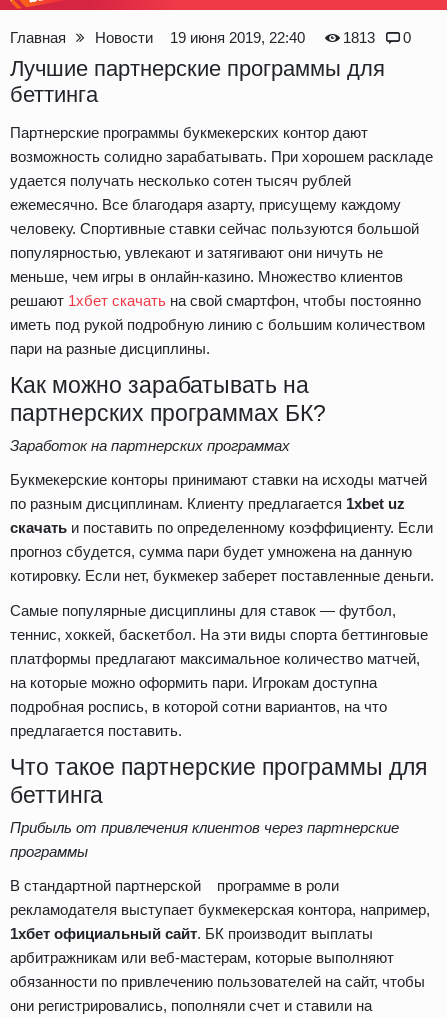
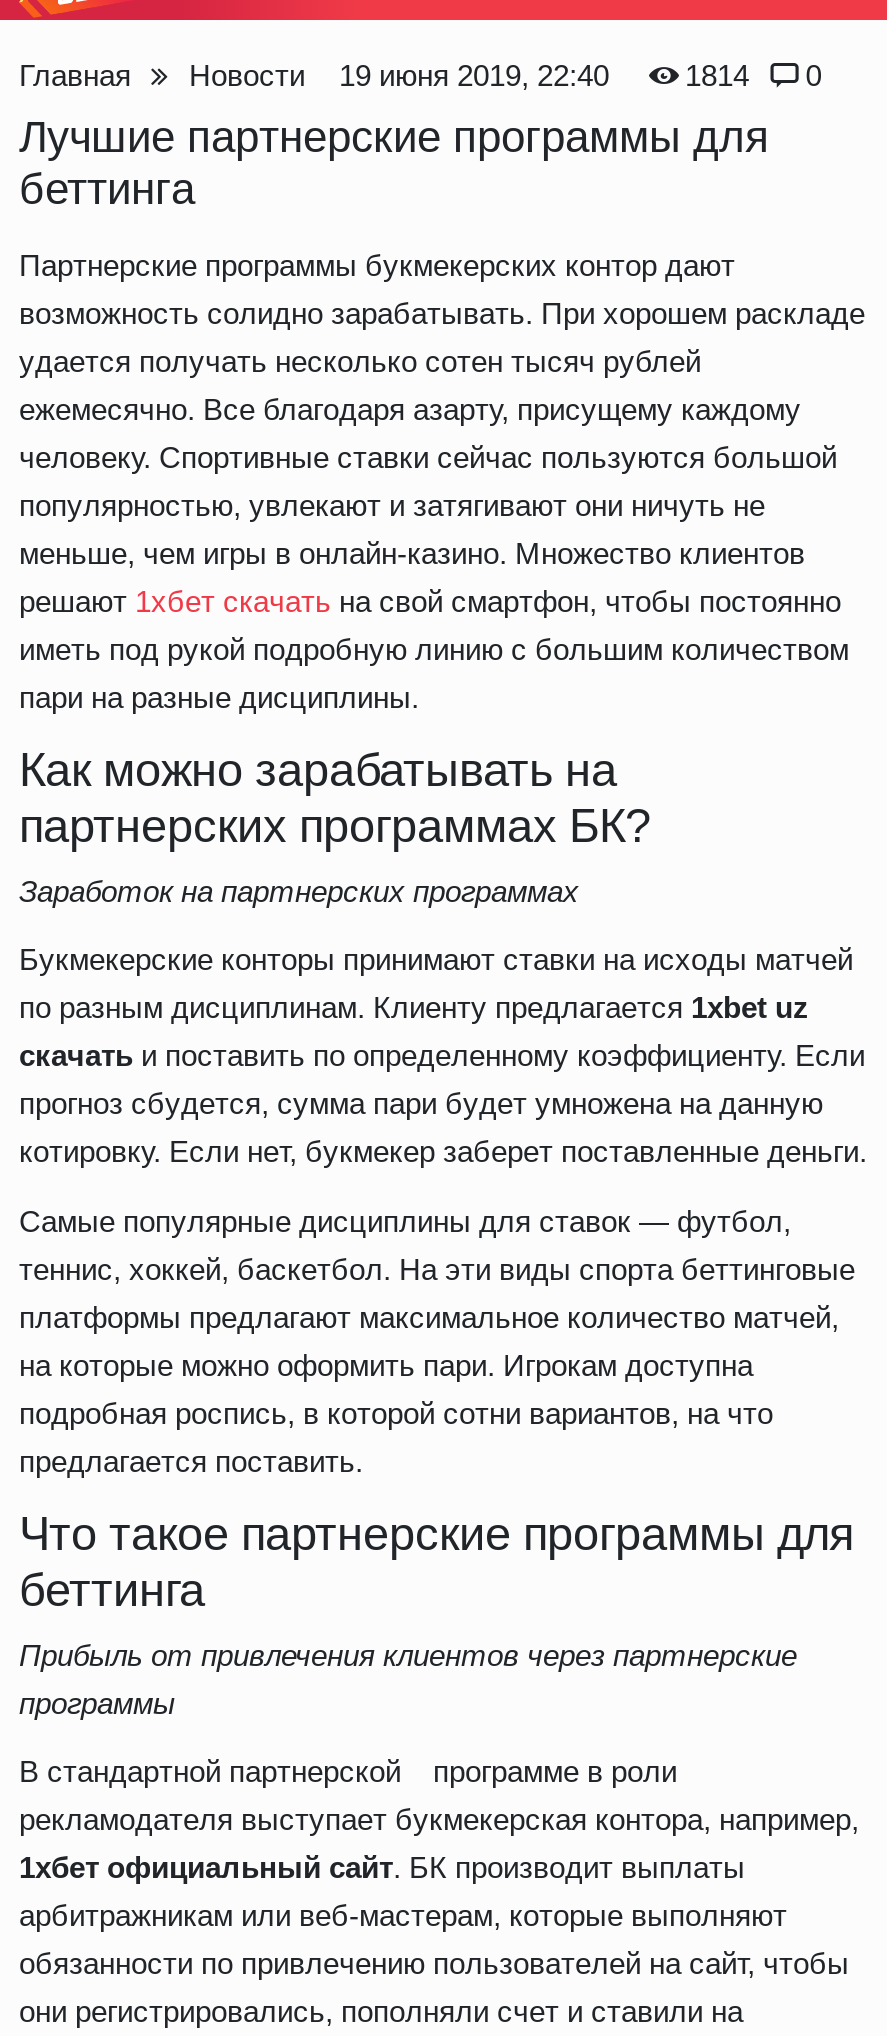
[343,29,411,46] 1813 0 -> [685,57,821,91] 1814 0

